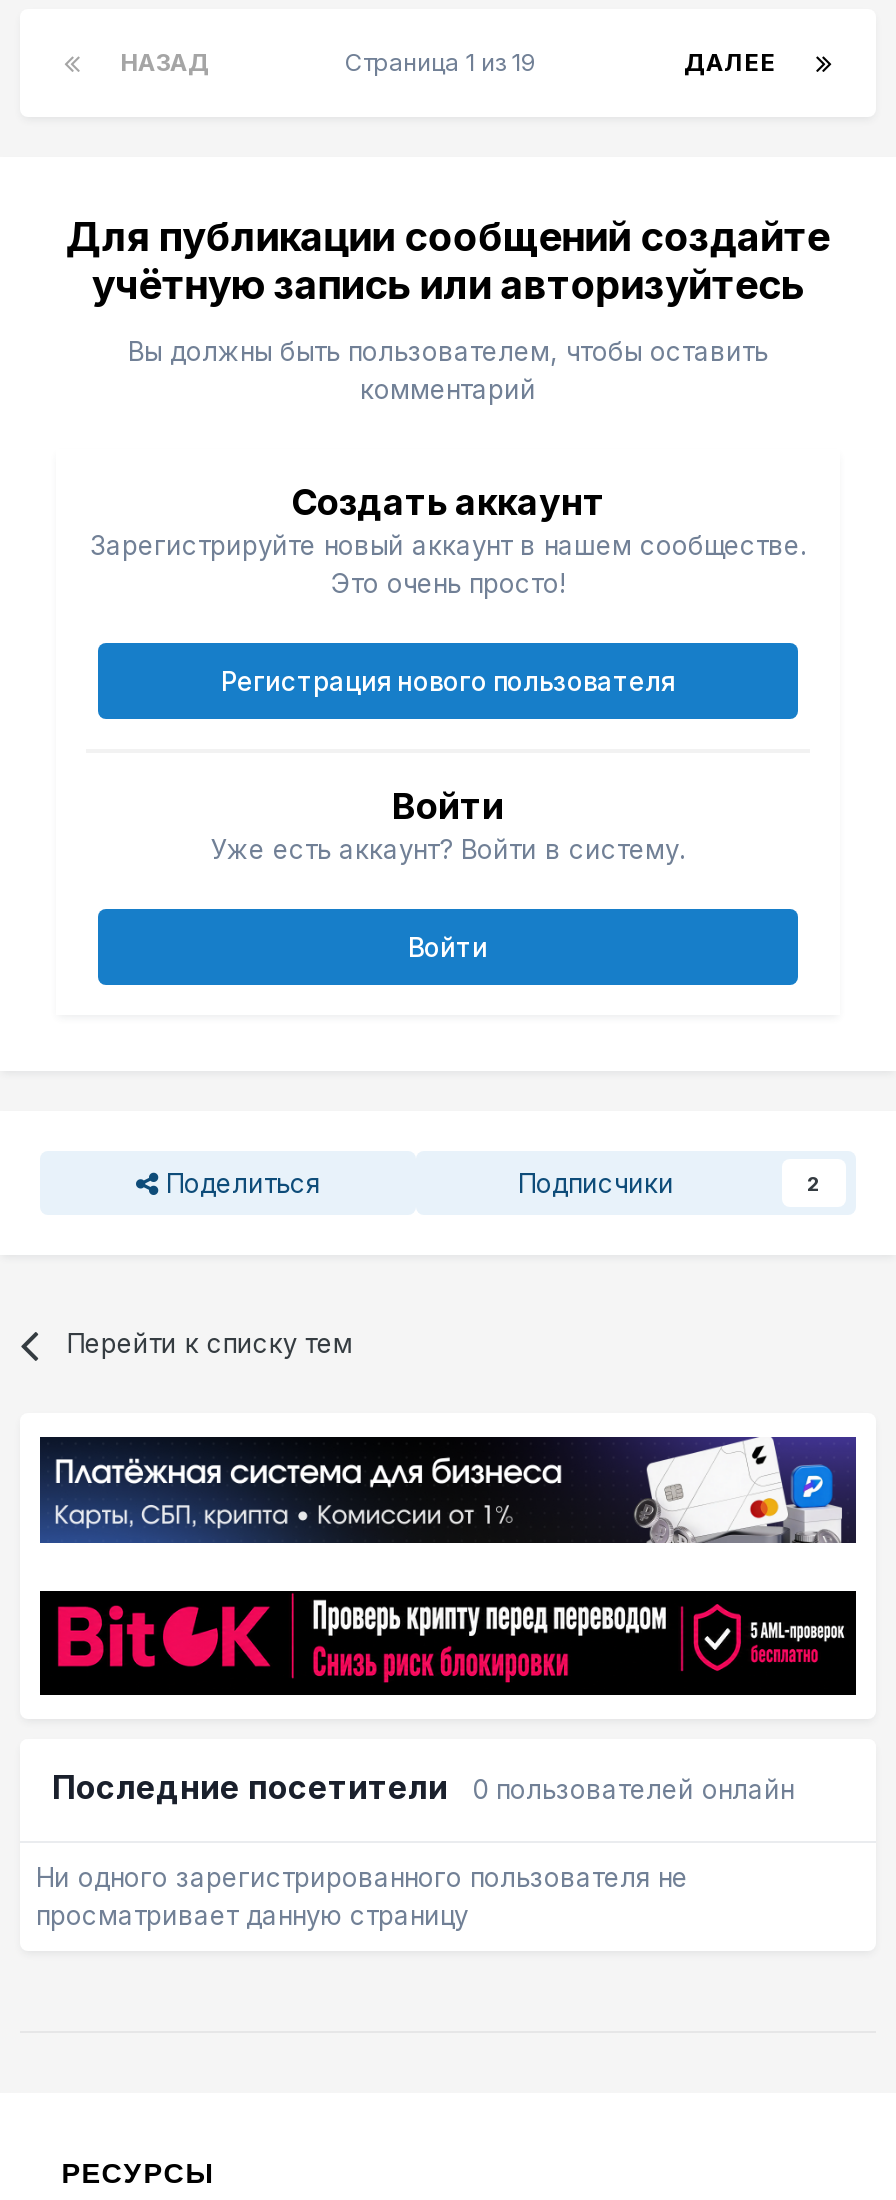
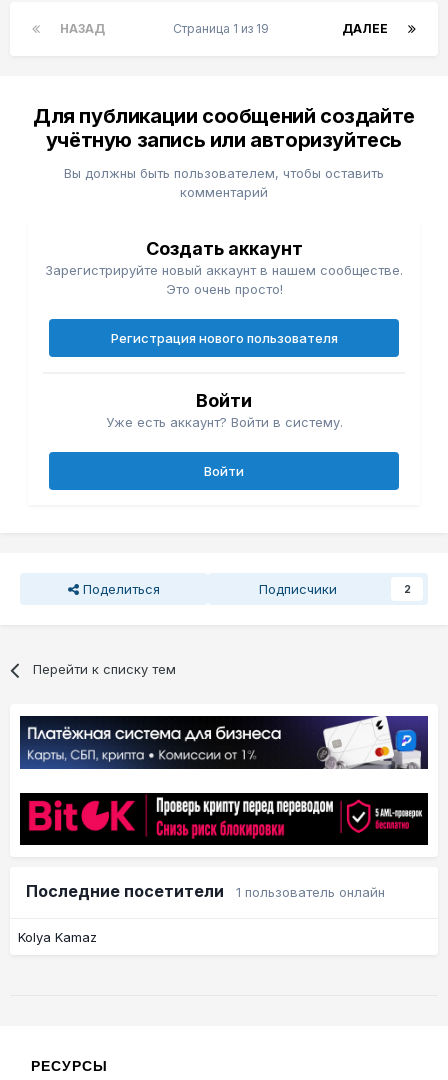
[52,1767,794,1807] Последние посетители 0 пользователей онлайн -> [26,881,385,901] Последние посетители 1 пользователь онлайн
[36,1861,688,1931] Ни одного зарегистрированного пользователя не | просматривает данную страницу -> [18,929,97,945] Kolya Kamaz

